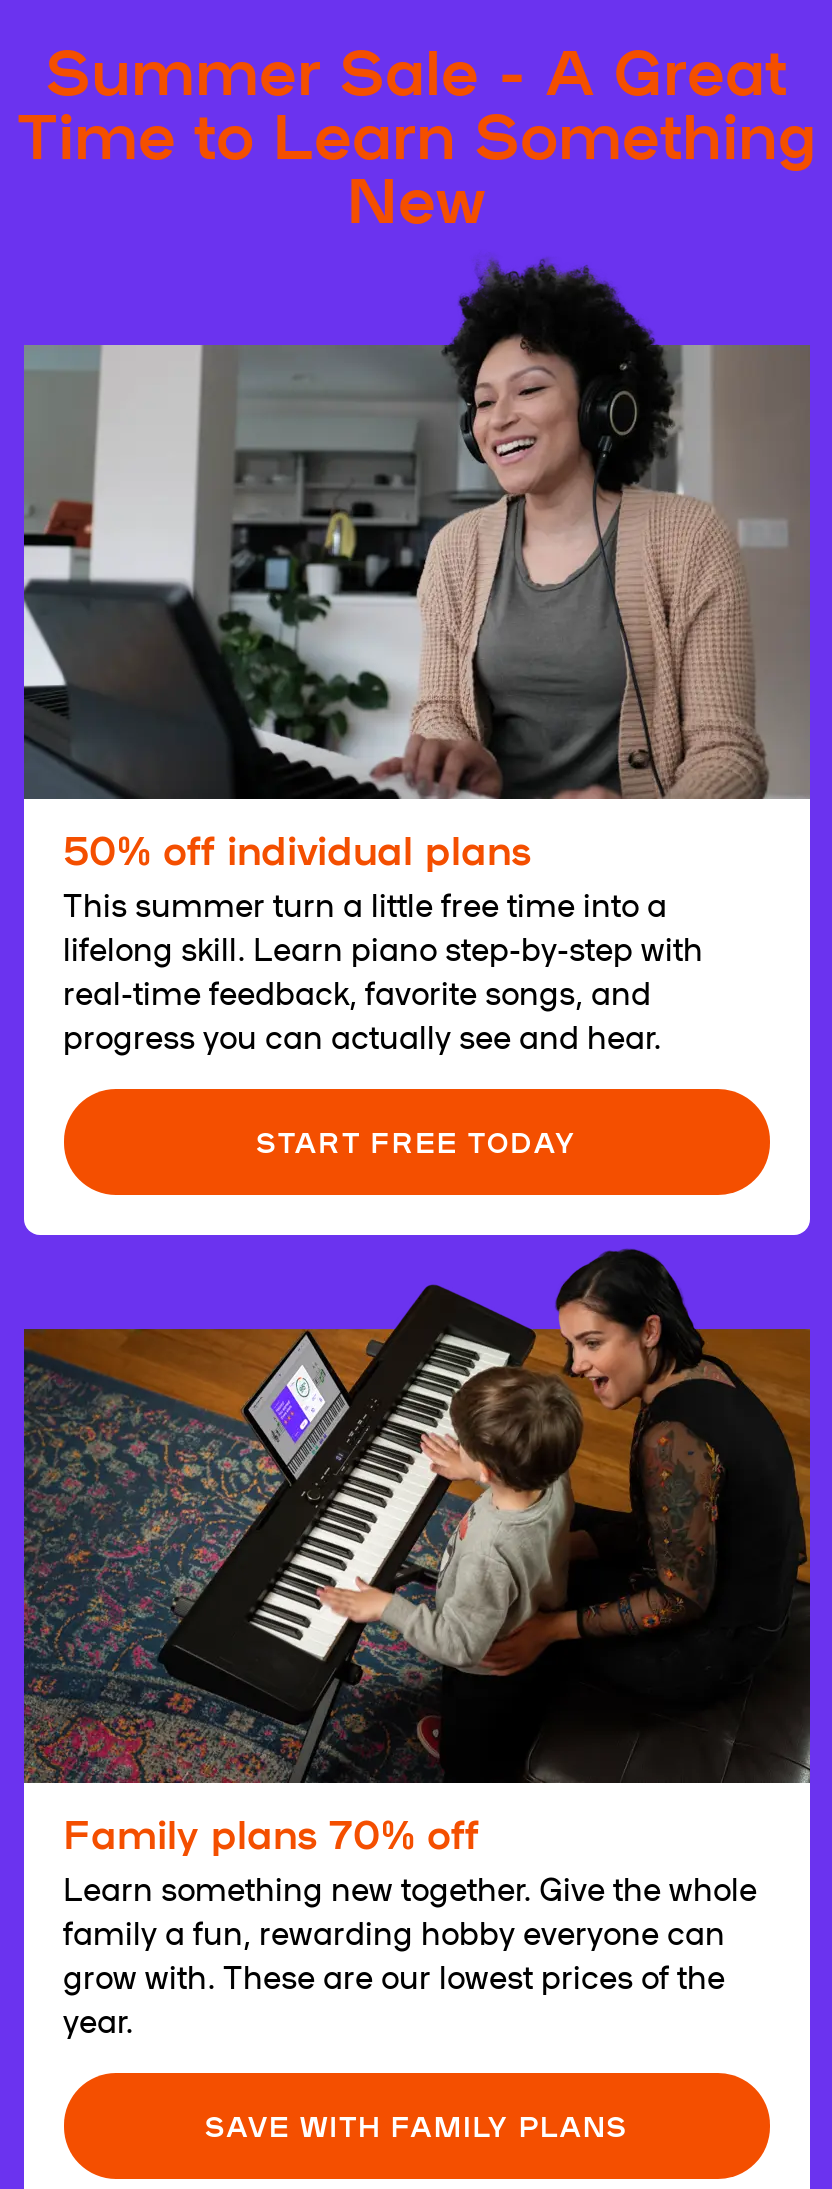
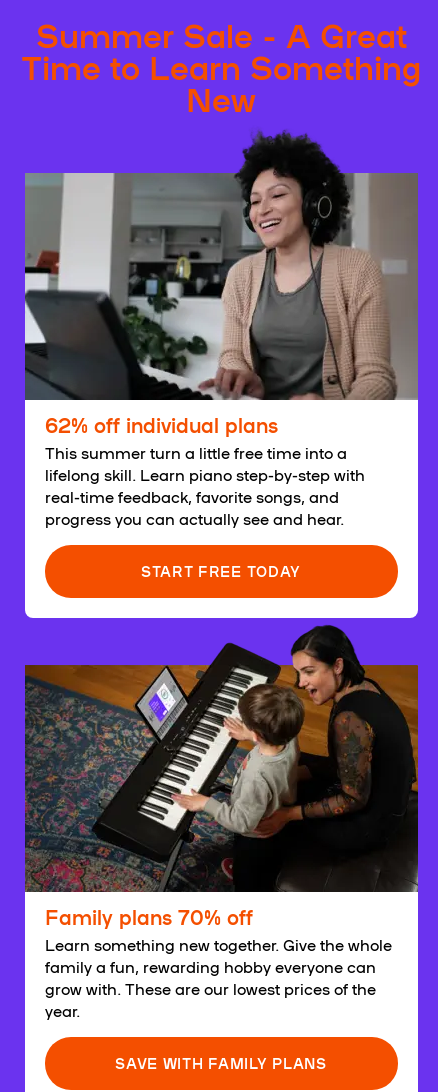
[63,818,531,874] 50% off individual plans -> [44,409,277,437] 62% off individual plans

